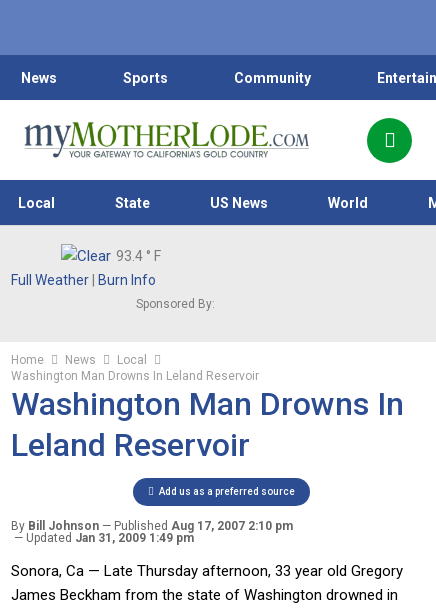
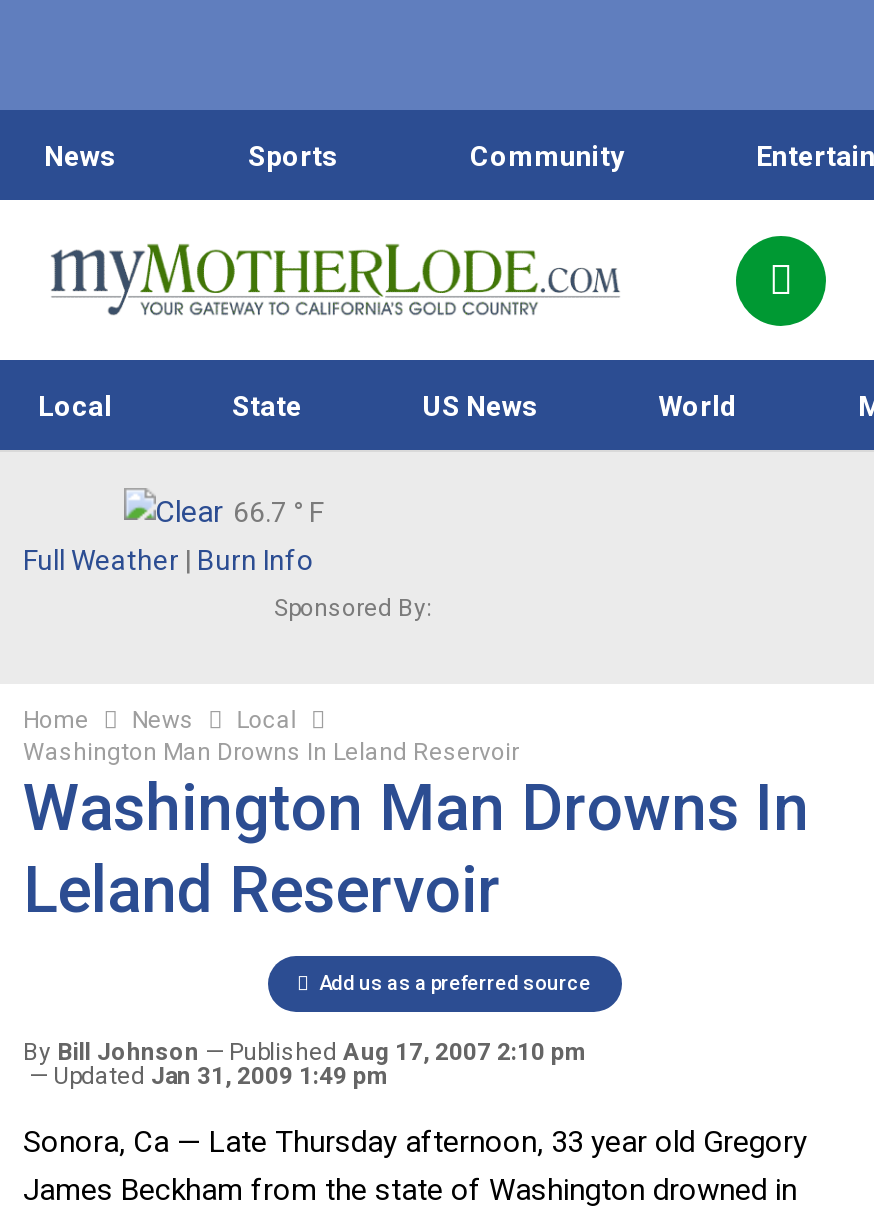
[115,248,160,264] 93.4 ° F -> [233,496,323,528] 66.7 ° F

